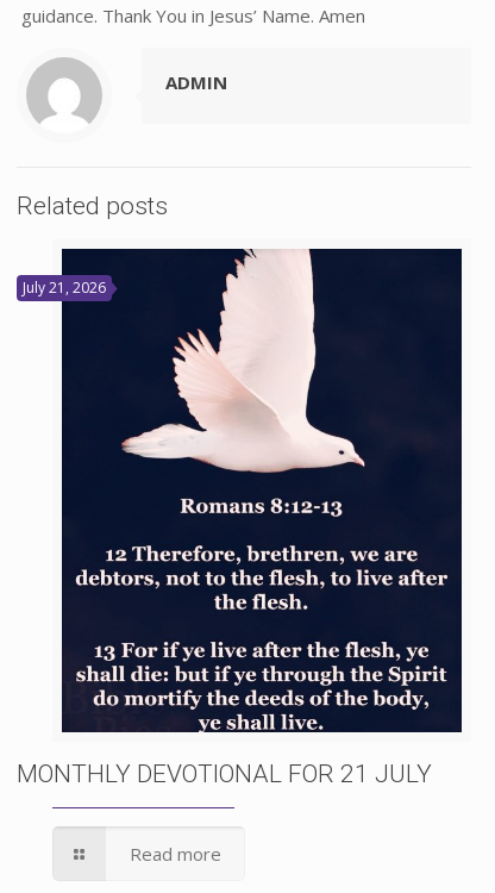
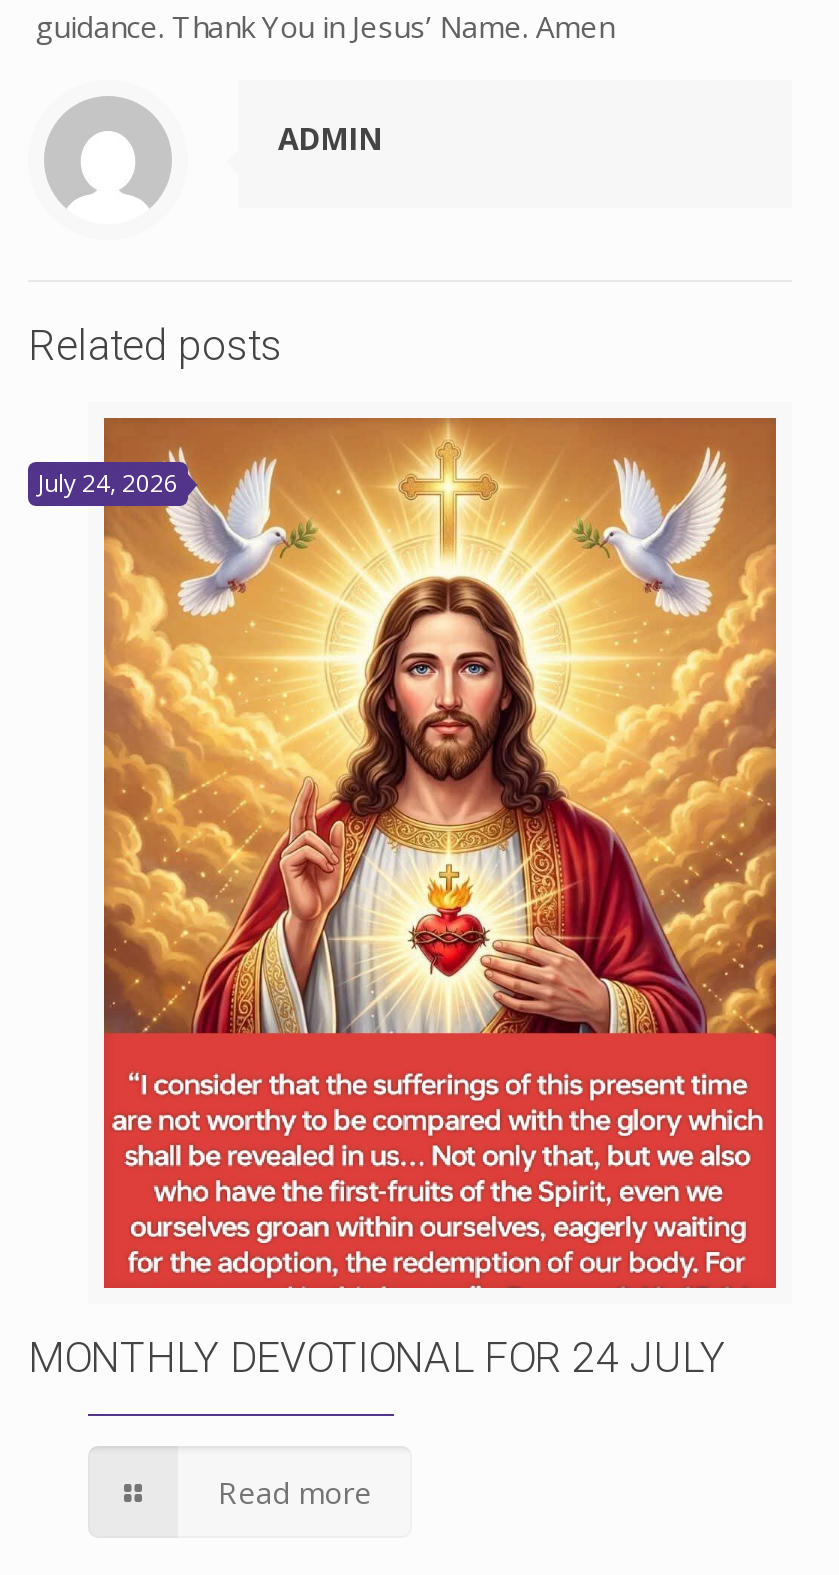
[23,248,463,733] [image] | July 21, 2026 -> [38,416,778,1290] [image] | July 24, 2026
[17,760,432,788] MONTHLY DEVOTIONAL FOR 21 JULY -> [28,1334,726,1382] MONTHLY DEVOTIONAL FOR 24 JULY

